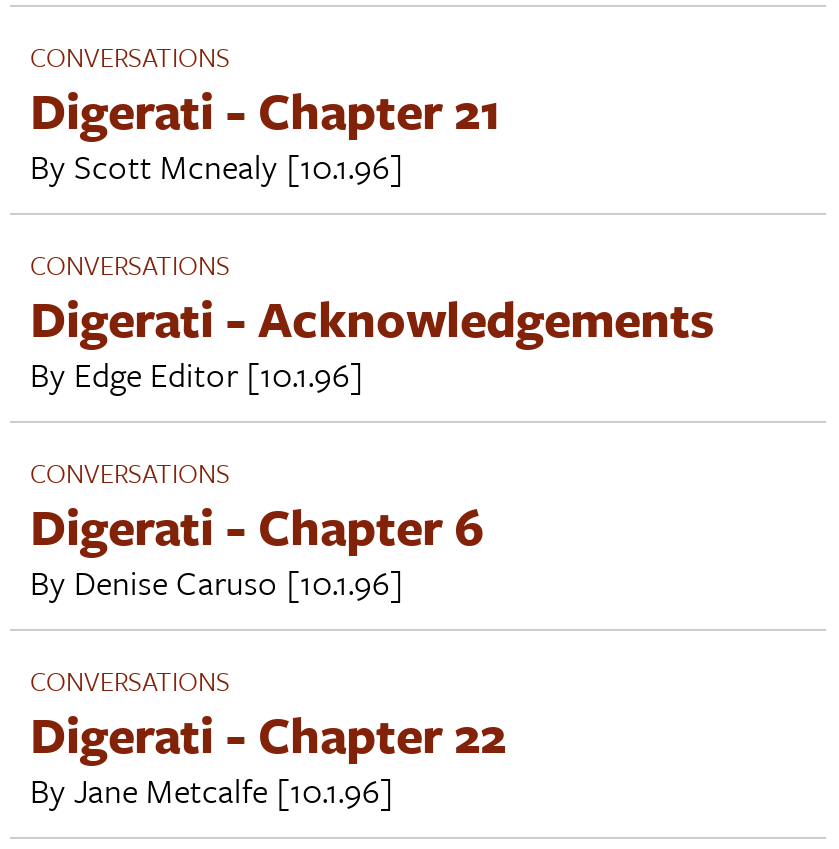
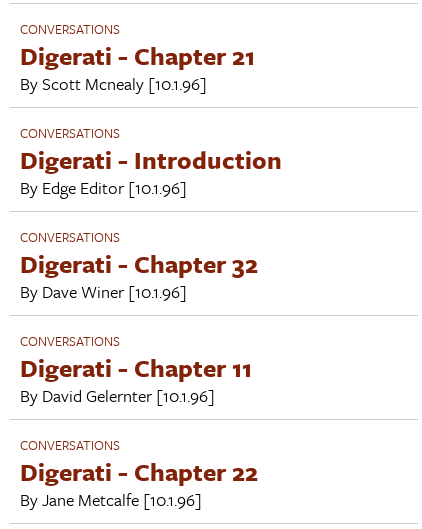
[30,282,714,352] Digerati - Acknowledgements -> [20,142,282,177] Digerati - Introduction
[30,490,484,606] Digerati - Chapter 6 | By Denise Caruso [10.1.96] -> [20,246,258,408] Digerati - Chapter 32 | By Dave Winer [10.1.96] | CONVERSATIONS | Digerati - Chapter 11 | By David Gelernter [10.1.96]

